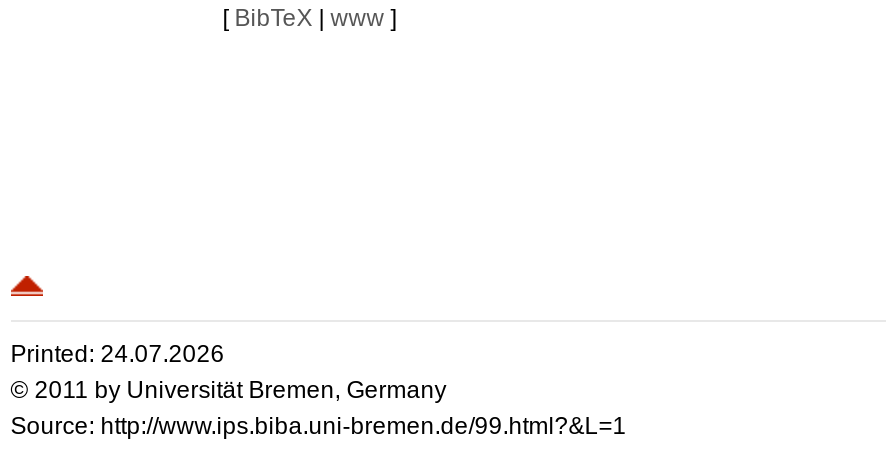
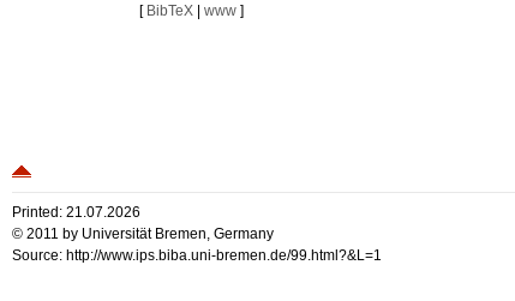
[11,340,225,368] Printed: 24.07.2026 -> [12,204,140,221] Printed: 21.07.2026

